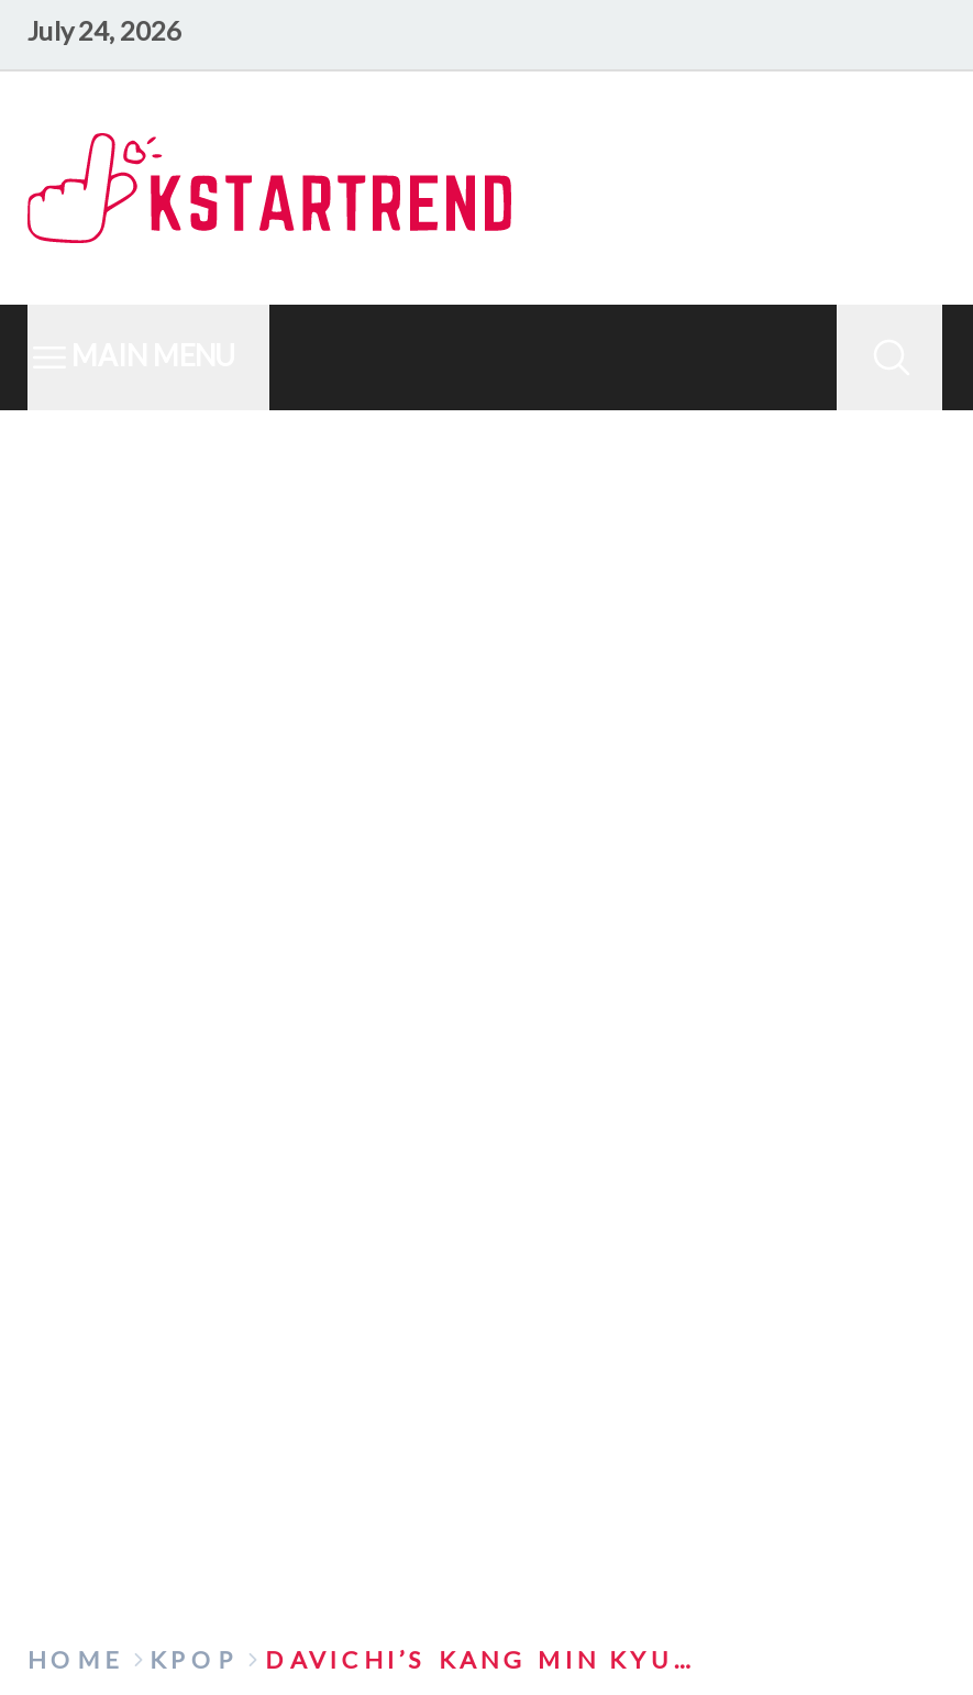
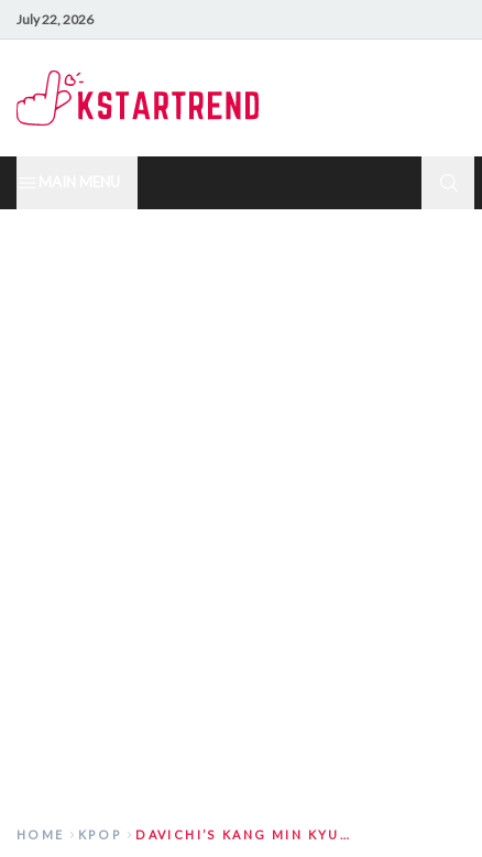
[27,13,181,46] July 24, 2026 -> [17,10,94,27] July 22, 2026

